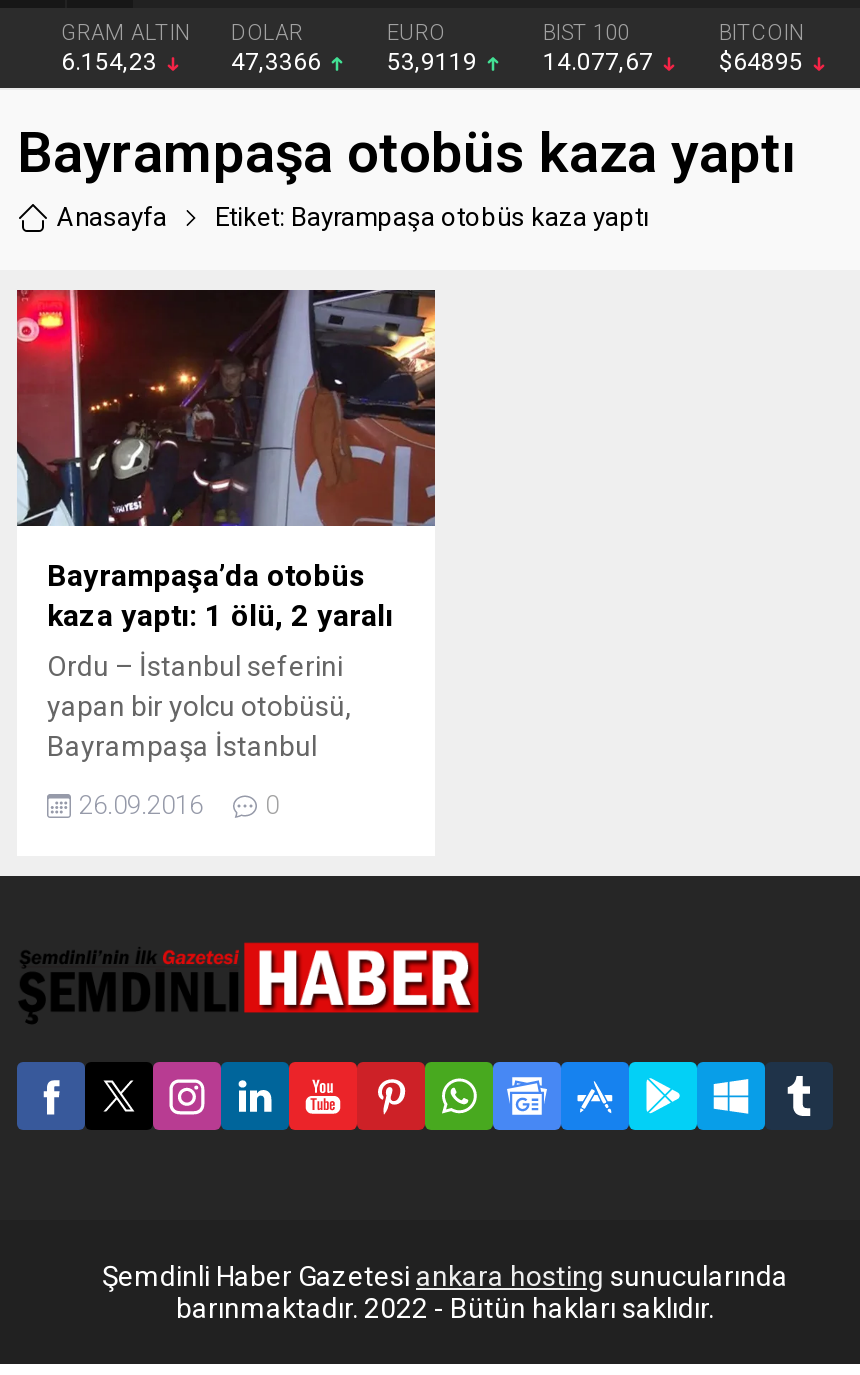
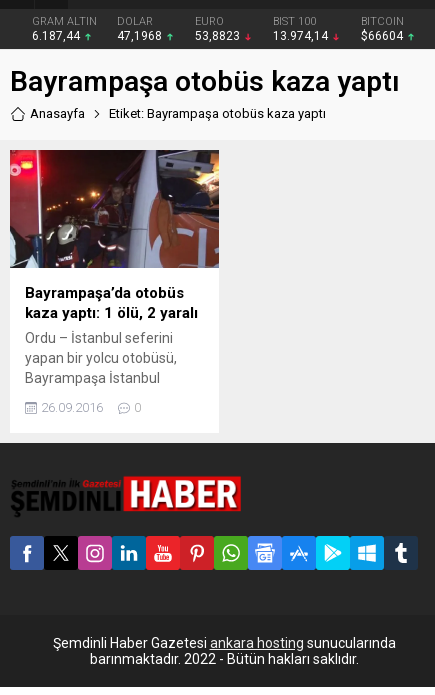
[61,48,163,76] 6.154,23 -> [32,29,83,43] 6.187,44
[231,48,327,76] 47,3366 -> [117,29,165,43] 47,1968
[387,48,483,76] 53,9119 -> [195,29,243,43] 53,8823
[543,48,659,76] 14.077,67 -> [273,29,331,43] 13.974,14
[719,48,809,76] $64895 -> [361,29,406,43] $66604

